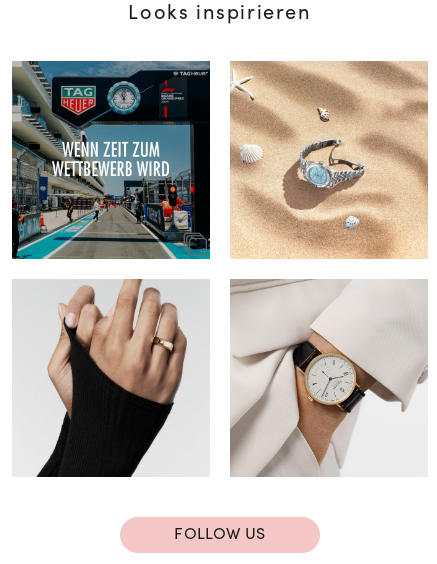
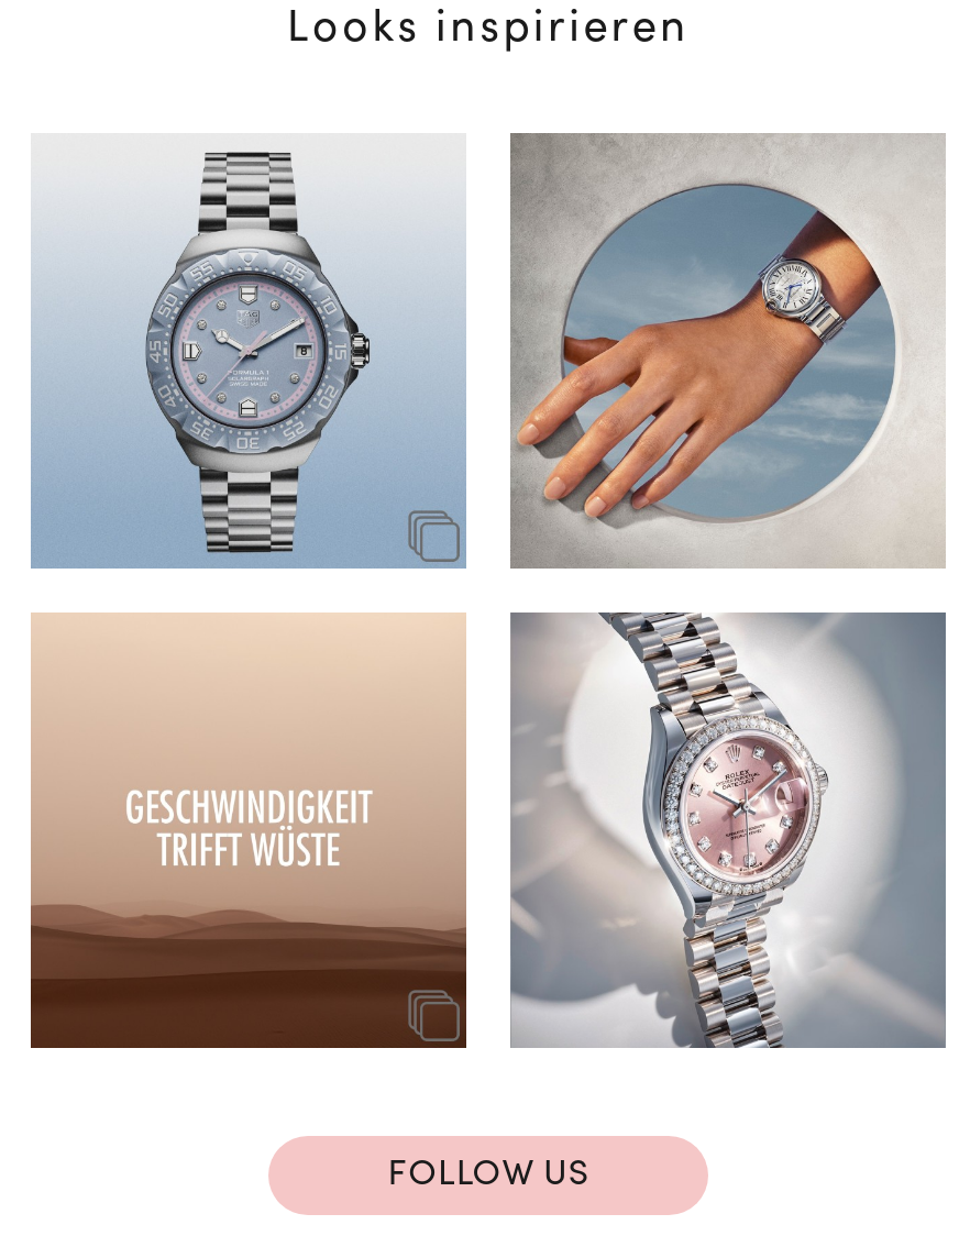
[11,60,211,260] [image] -> [31,133,466,569] [image]
[230,61,428,259] [image] -> [510,133,946,569] [image]
[12,279,210,477] [image] -> [29,615,469,1050] [image]
[230,279,428,477] [image] -> [510,613,948,1050] [image]

